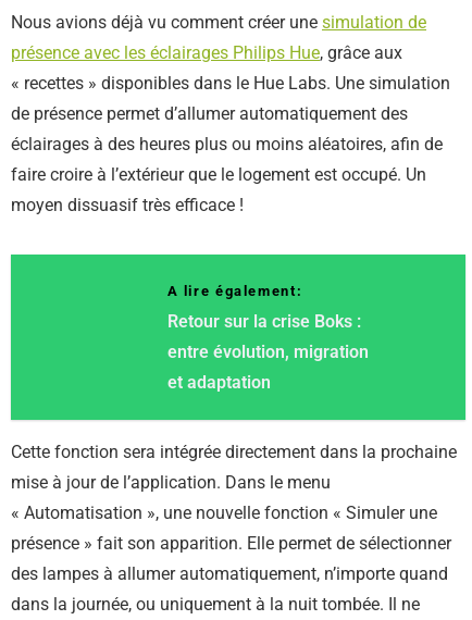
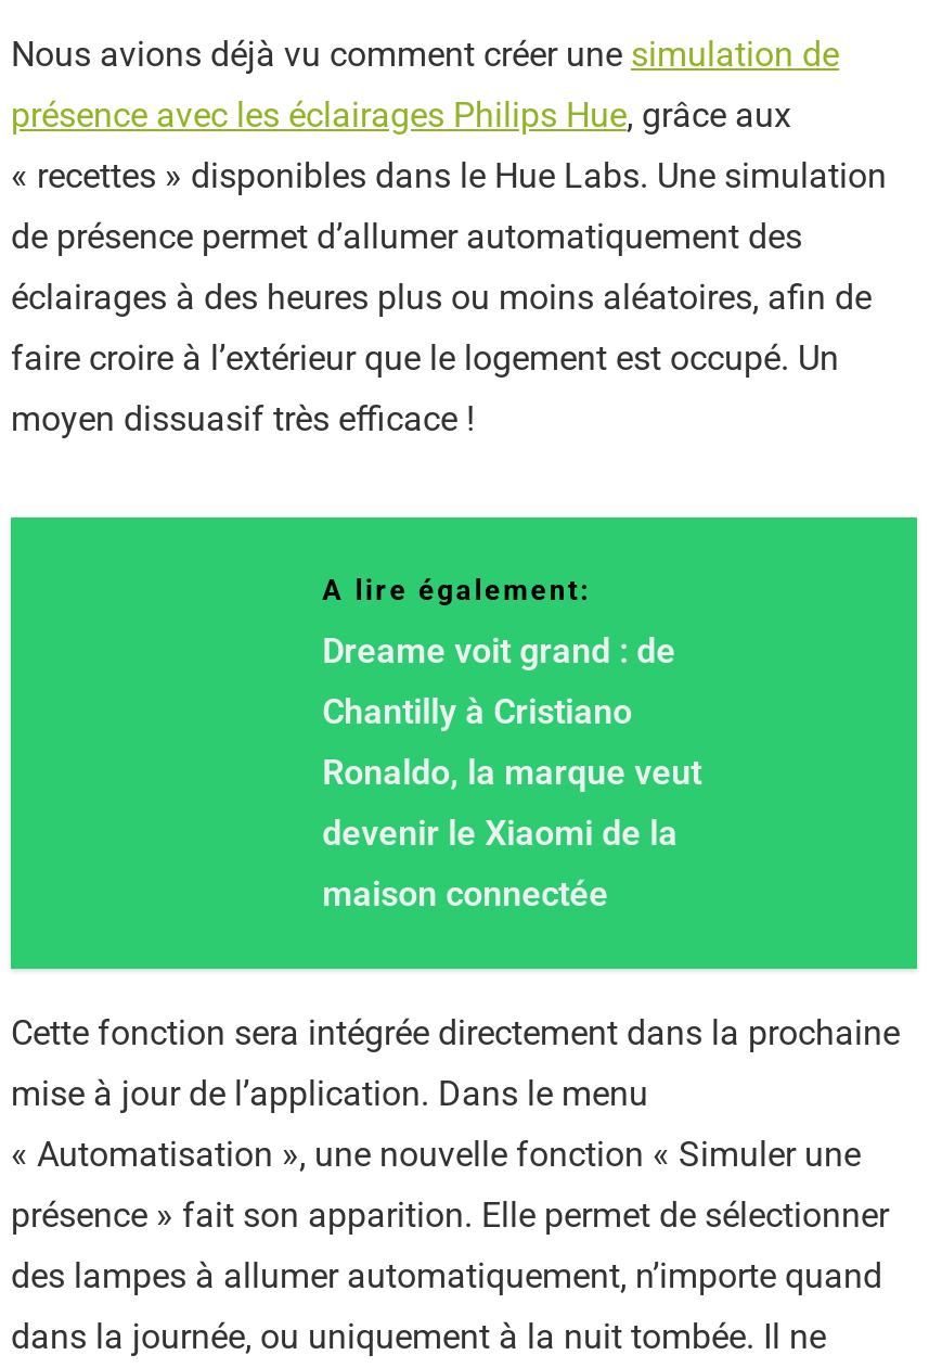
[167,311,368,392] Retour sur la crise Boks : | entre évolution, migration | et adaptation -> [322,630,702,914] Dreame voit grand : de | Chantilly à Cristiano | Ronaldo, la marque veut | devenir le Xiaomi de la | maison connectée

